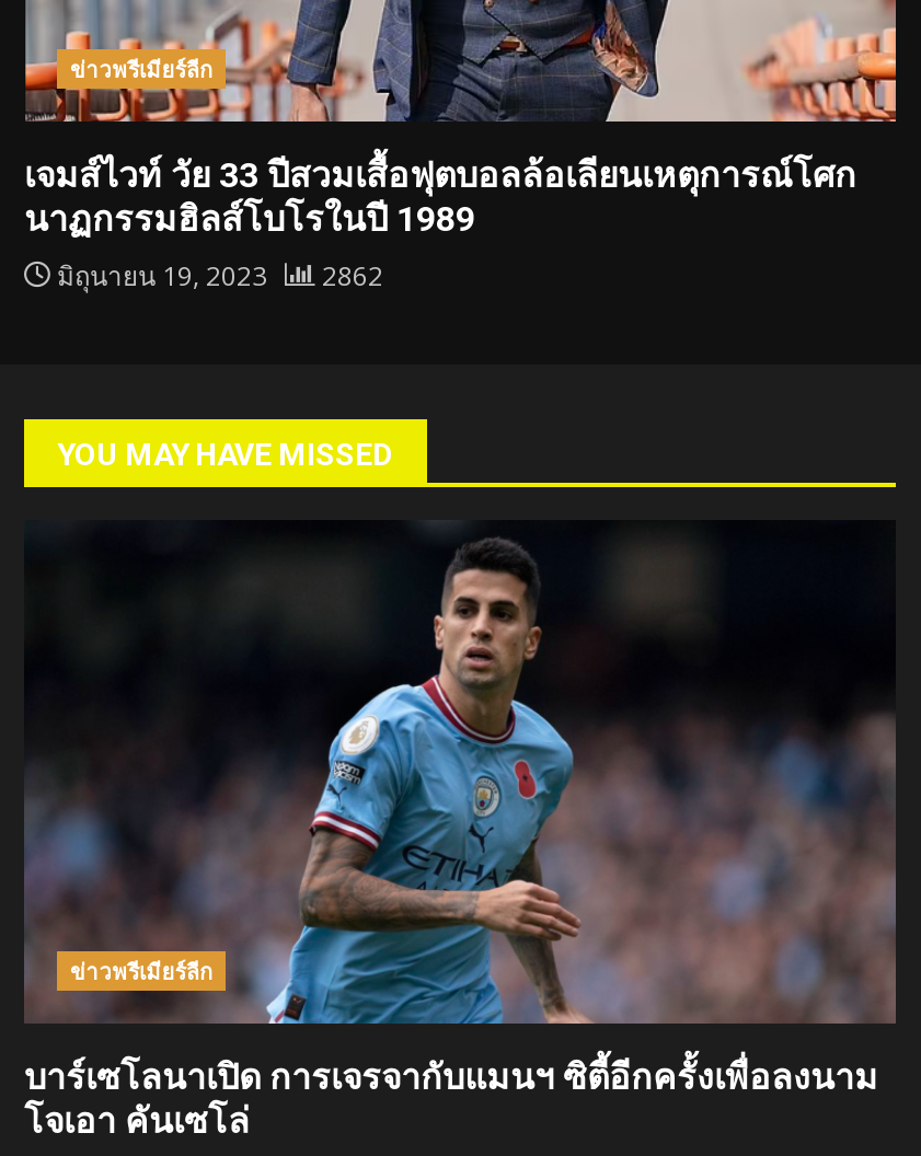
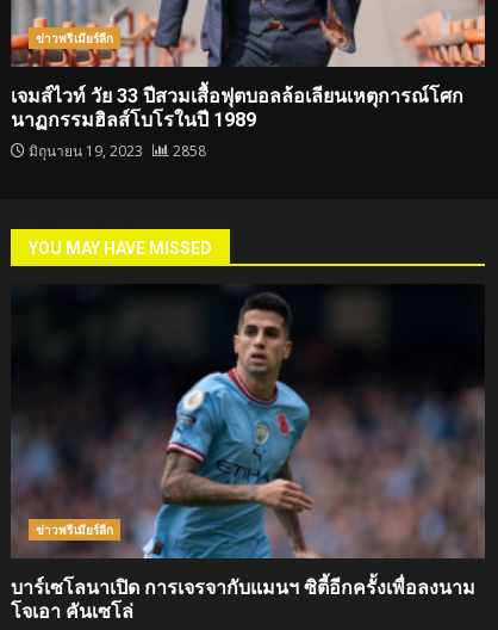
[50,258,383,295] มิถุนายน 19, 2023 2862 -> [25,141,206,161] มิถุนายน 19, 2023 2858

